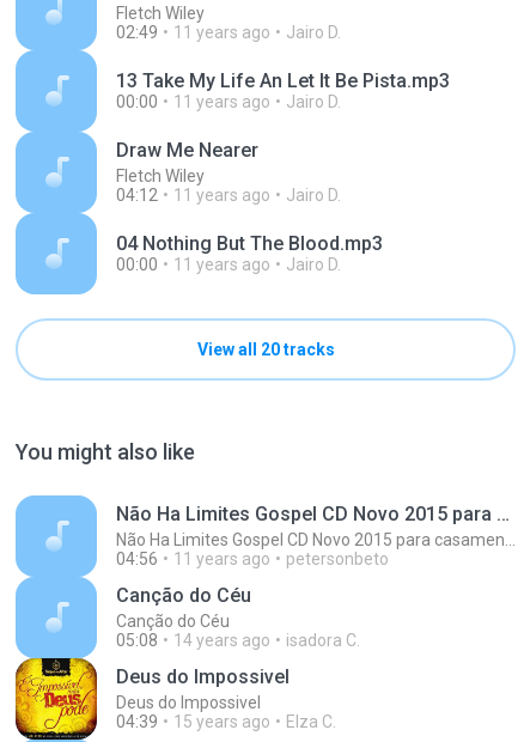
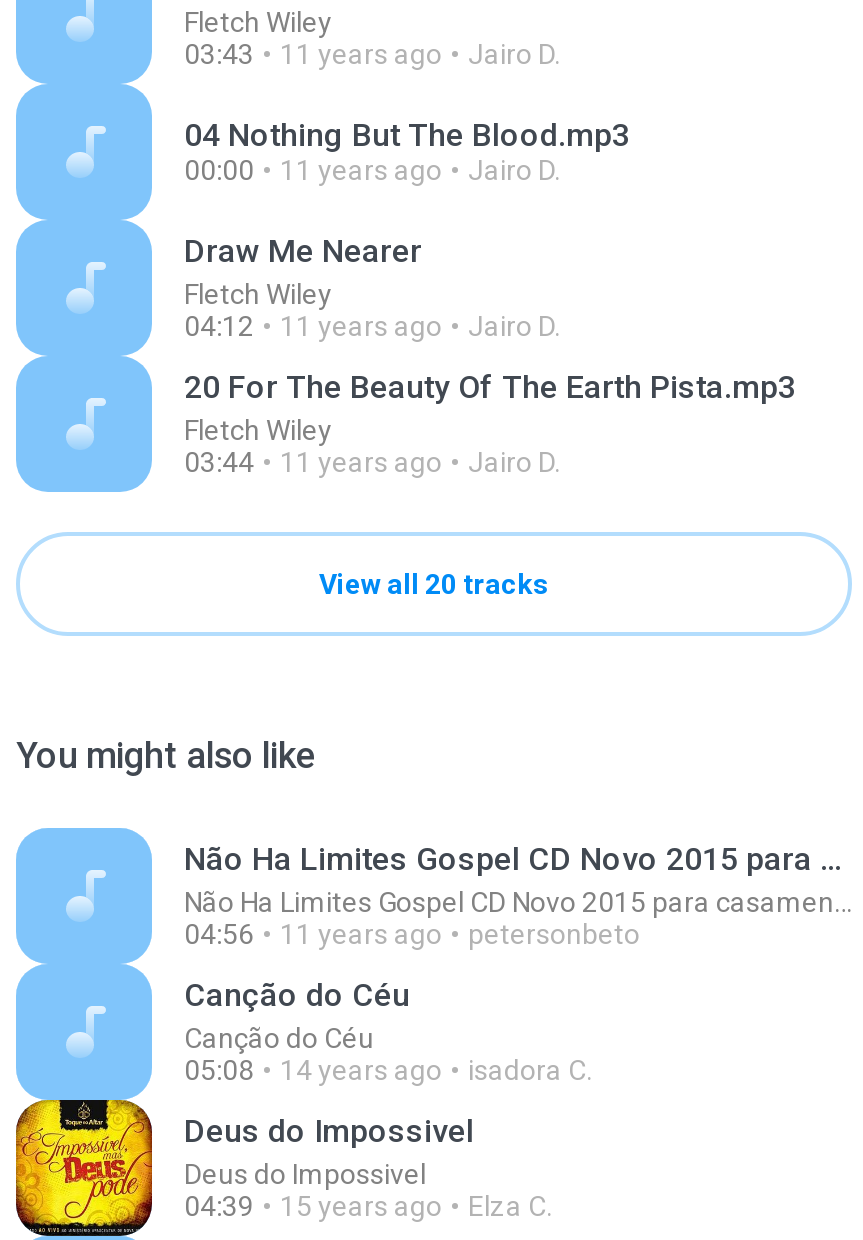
[116,23,341,42] 02:49 11 years ago Jairo D. -> [184,38,560,70] 03:43 11 years ago Jairo D.
[116,69,450,92] 13 Take My Life An Let It Be Pista.mp3 -> none
moved [116,232,383,255] -> [184,116,630,154]: 04 Nothing But The Blood.mp3
[116,255,158,274] 00:00 -> [184,368,796,478] 20 For The Beauty Of The Earth Pista.mp3 | Fletch Wiley | 03:44

